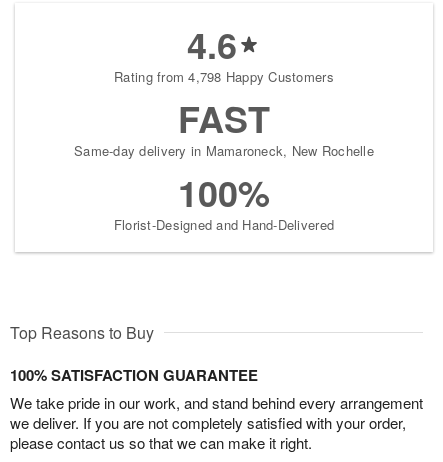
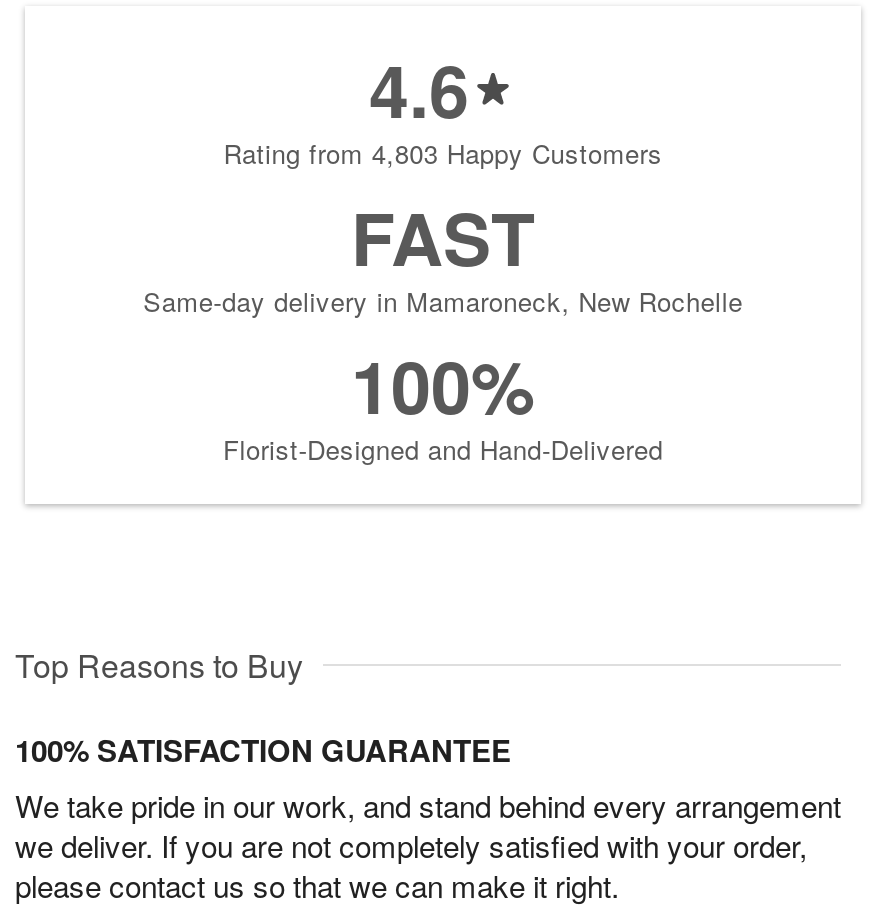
[114,66,334,85] Rating from 4,798 Happy Customers -> [223,133,663,171] Rating from 4,803 Happy Customers

